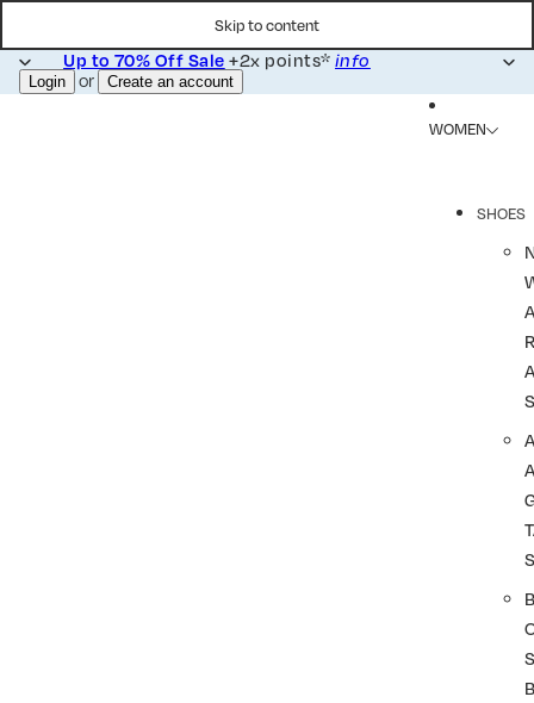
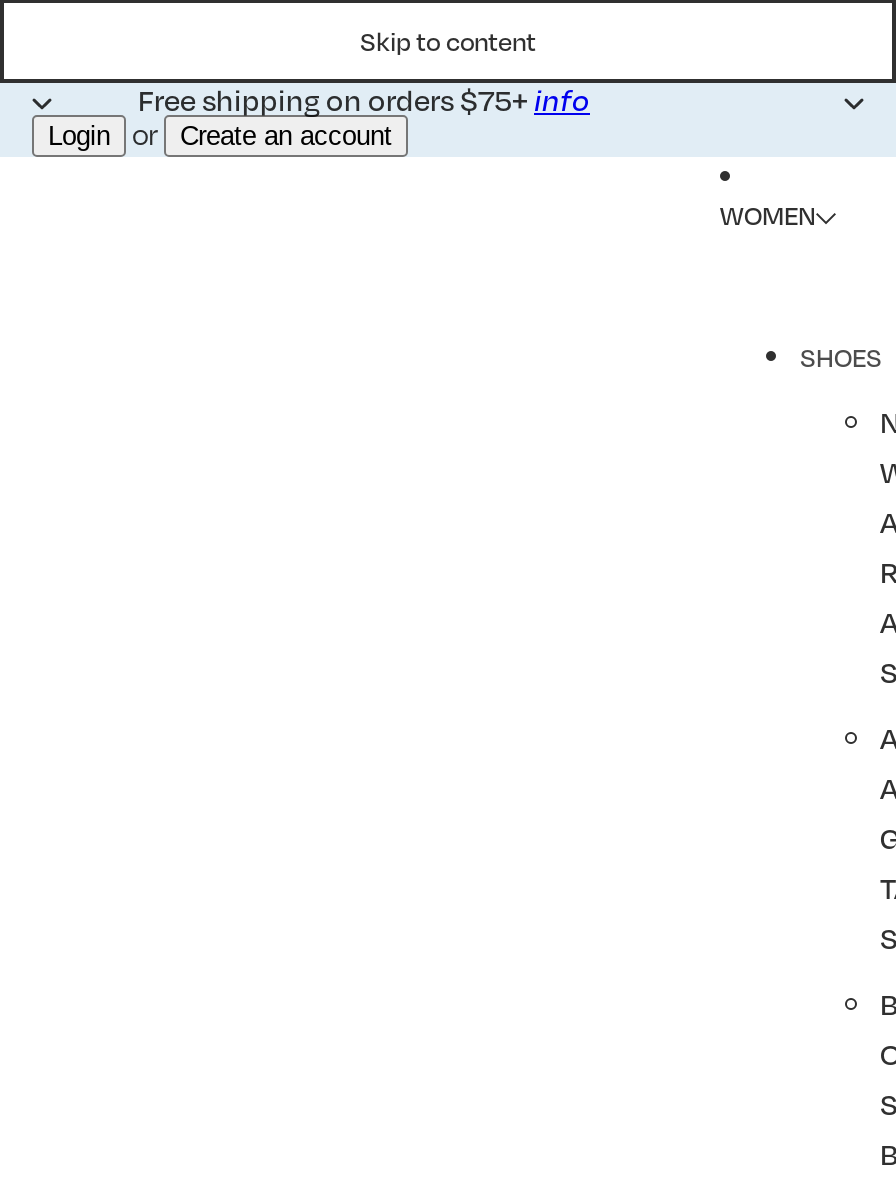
[63,49,371,70] Up to 70% Off Sale+2x points*info -> [138,81,590,117] Free shipping on orders $75+info

